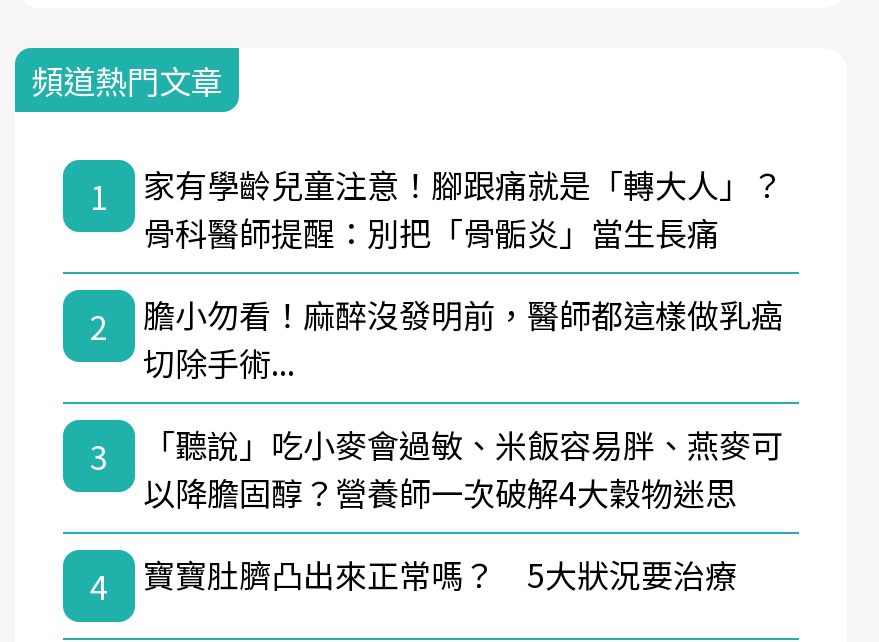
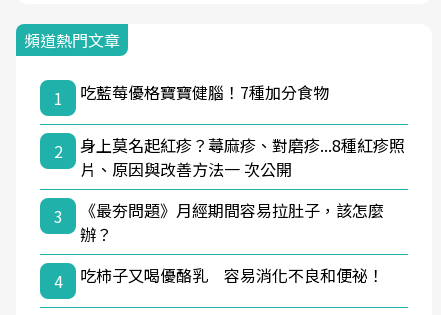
[143,161,783,257] 家有學齡兒童注意！腳跟痛就是「轉大人」？ | 骨科醫師提醒：別把「骨骺炎」當生長痛 -> [80,80,329,104] 吃藍莓優格寶寶健腦！7種加分食物
[143,291,783,387] 膽小勿看！麻醉沒發明前，醫師都這樣做乳癌 | 切除手術... -> [80,133,405,181] 身上莫名起紅疹？蕁麻疹、對磨疹...8種紅疹照 | 片、原因與改善方法一 次公開
[143,421,783,517] 「聽說」吃小麥會過敏、米飯容易胖、燕麥可 | 以降膽固醇？營養師一次破解4大穀物迷思 -> [80,198,384,246] 《最夯問題》月經期間容易拉肚子，該怎麼 | 辦？
[143,551,737,599] 寶寶肚臍凸出來正常嗎？ 5大狀況要治療 -> [80,263,384,287] 吃柿子又喝優酪乳 容易消化不良和便祕！

